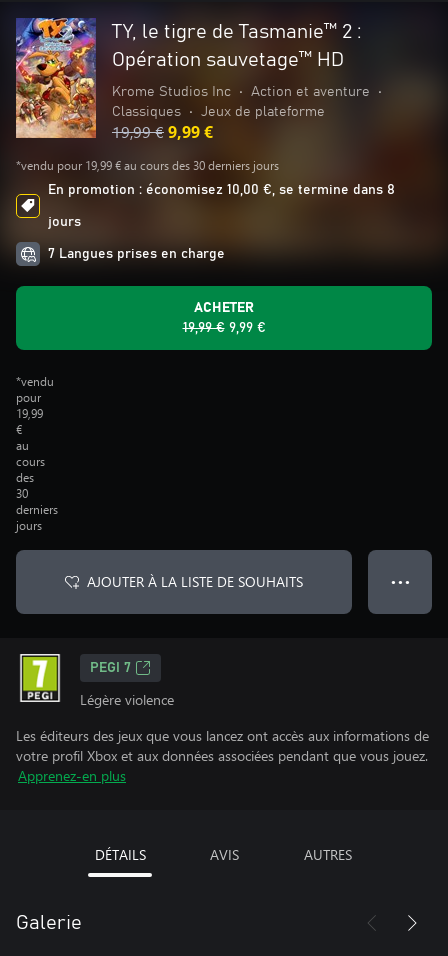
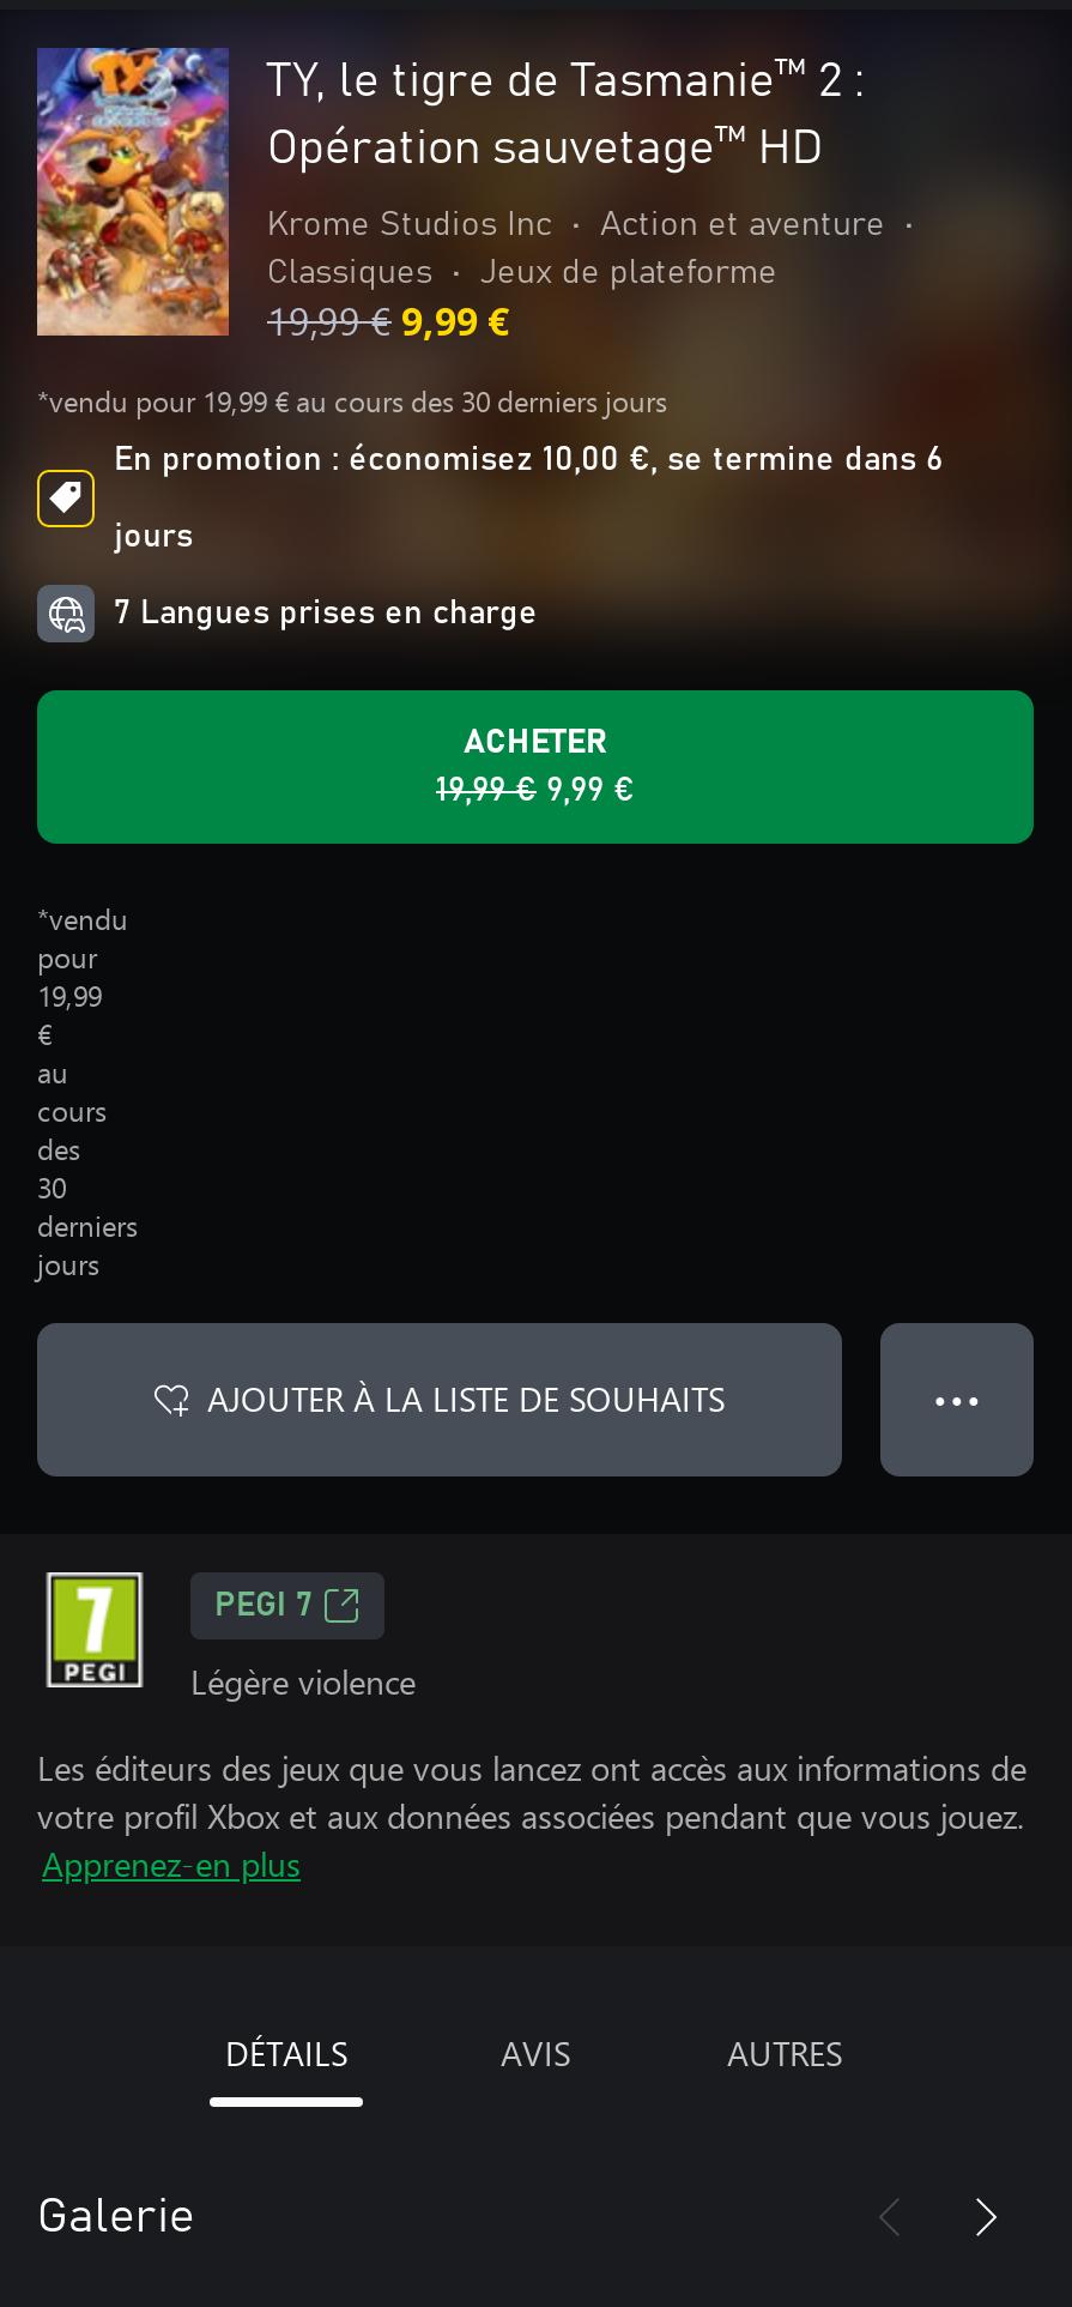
[48,183,395,197] En promotion : économisez 10,00 €, se termine dans 8 -> [114,443,943,477] En promotion : économisez 10,00 €, se termine dans 6

